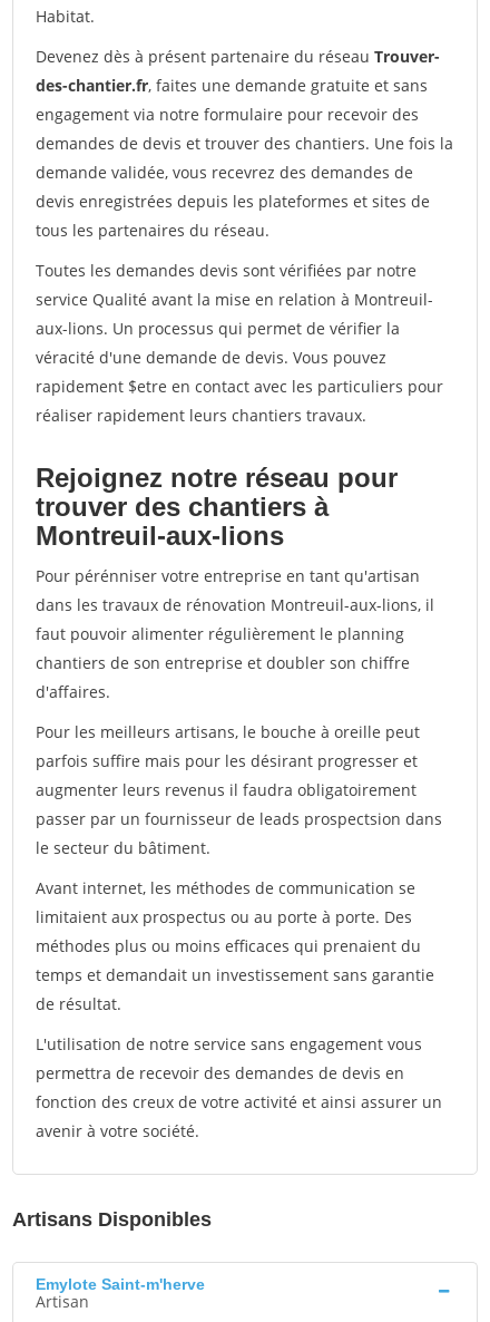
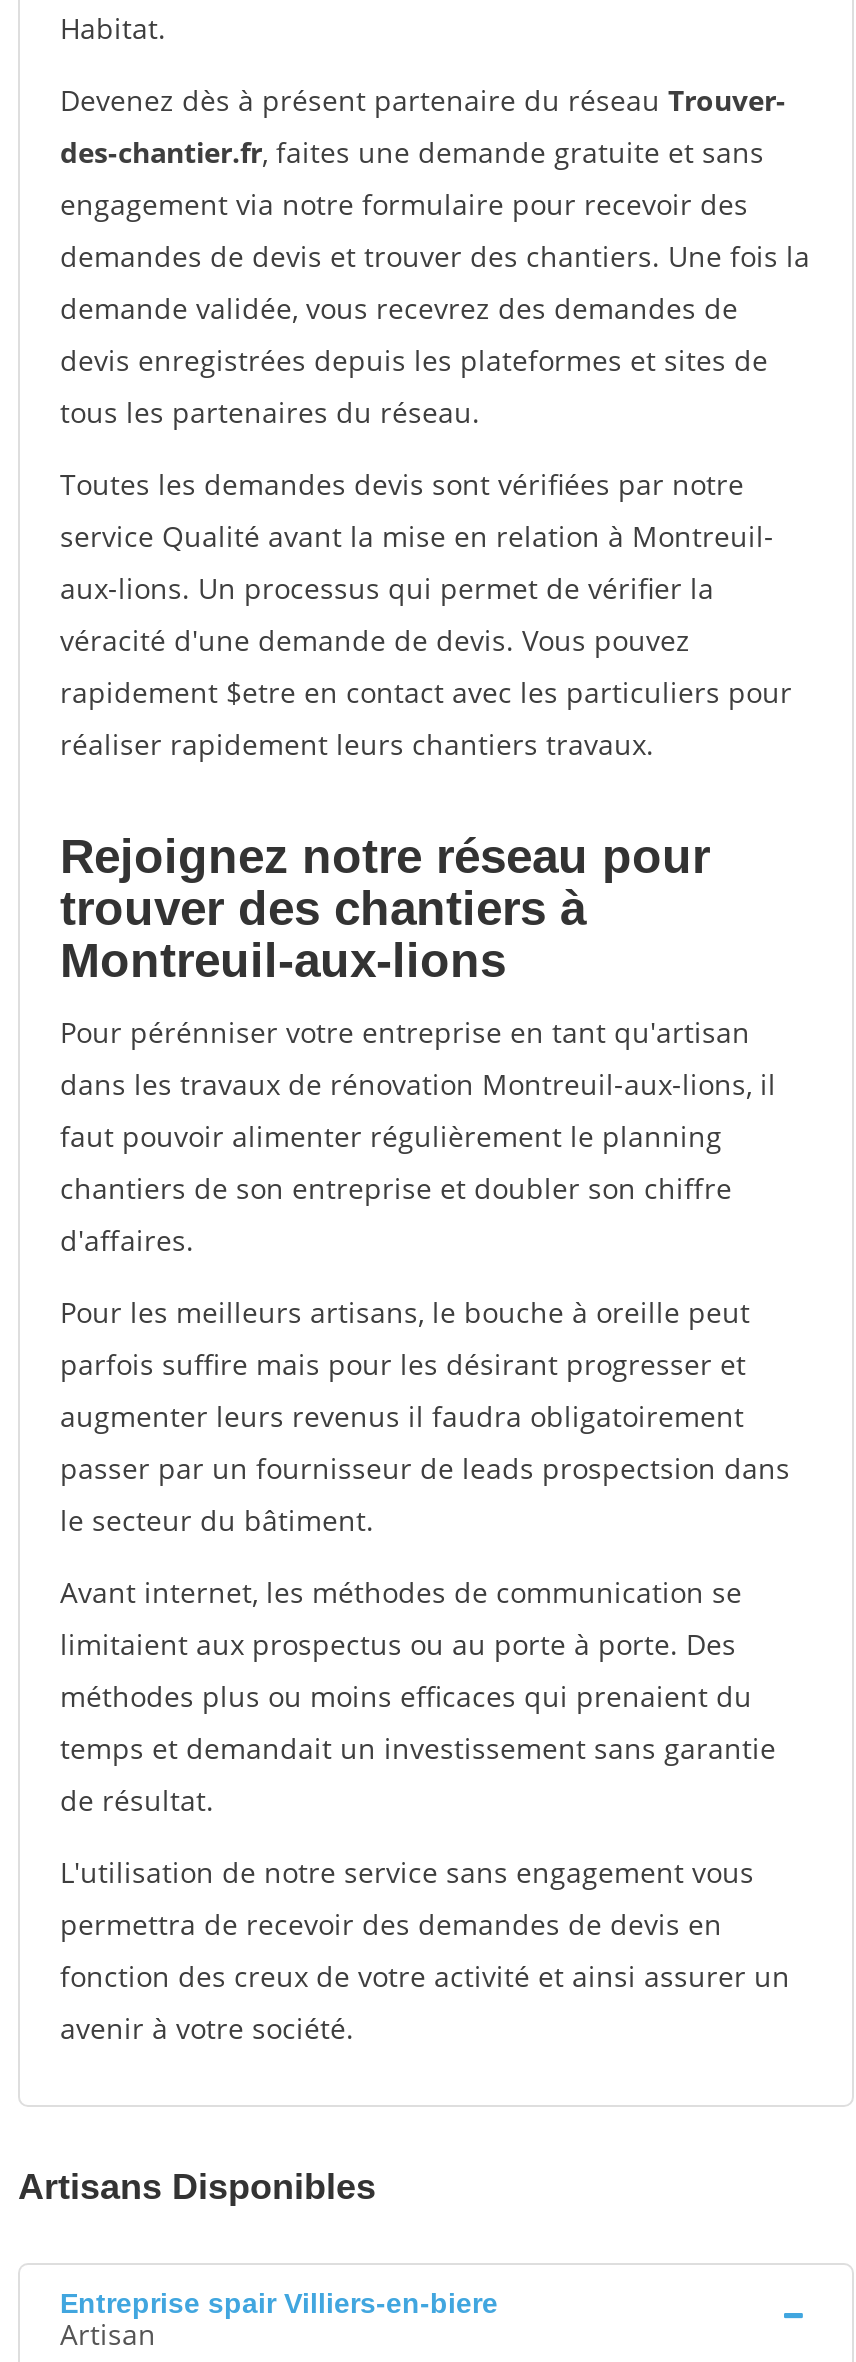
[36,1275,205,1293] Emylote Saint-m'herve -> [60,2287,498,2319] Entreprise spair Villiers-en-biere

